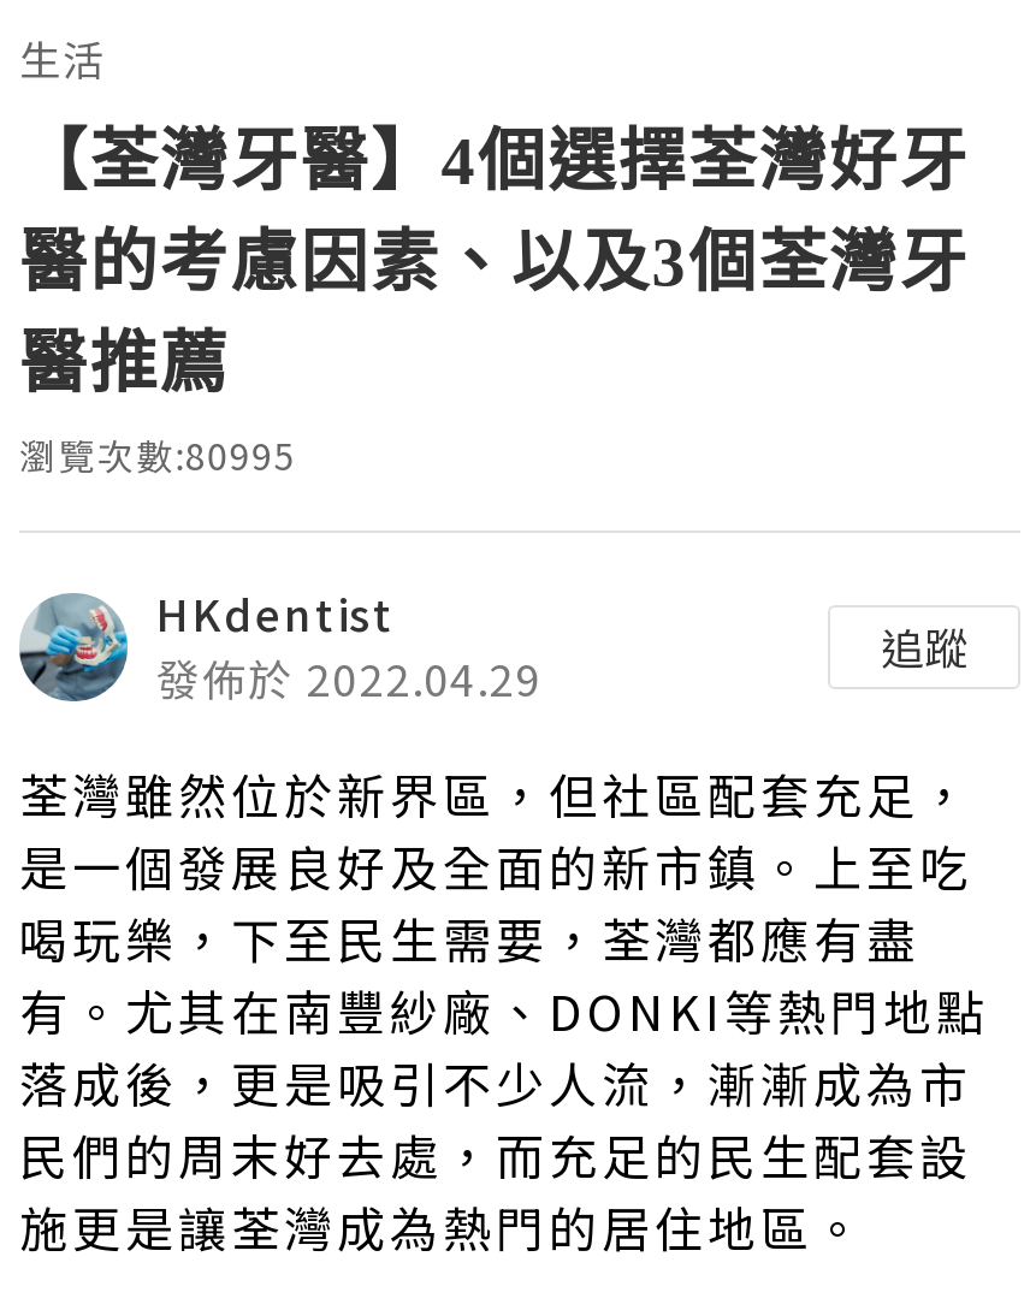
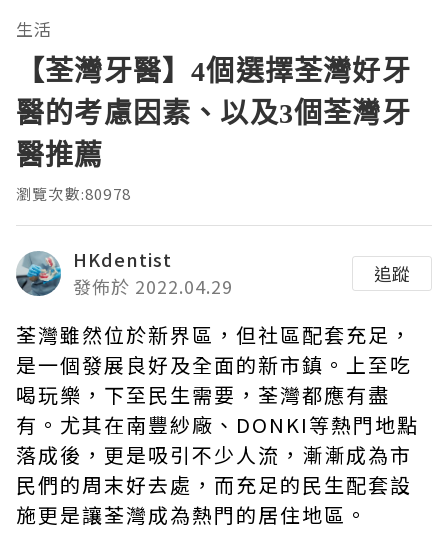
[19,429,296,480] 瀏覽次數:80995 -> [16,183,131,204] 瀏覽次數:80978

